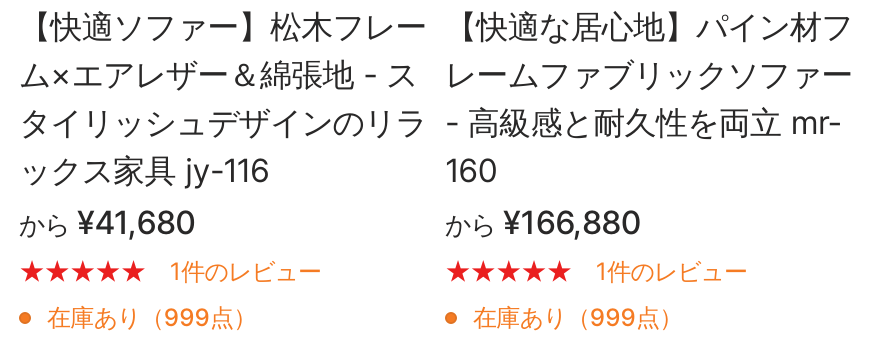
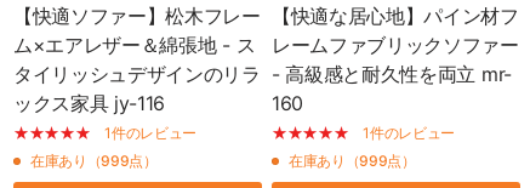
[19,202,195,242] から¥41,680 -> none
[445,202,640,242] から¥166,880 -> none

